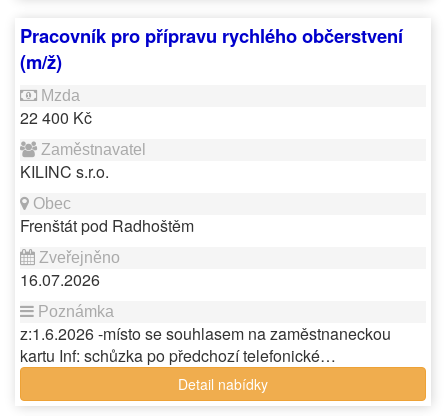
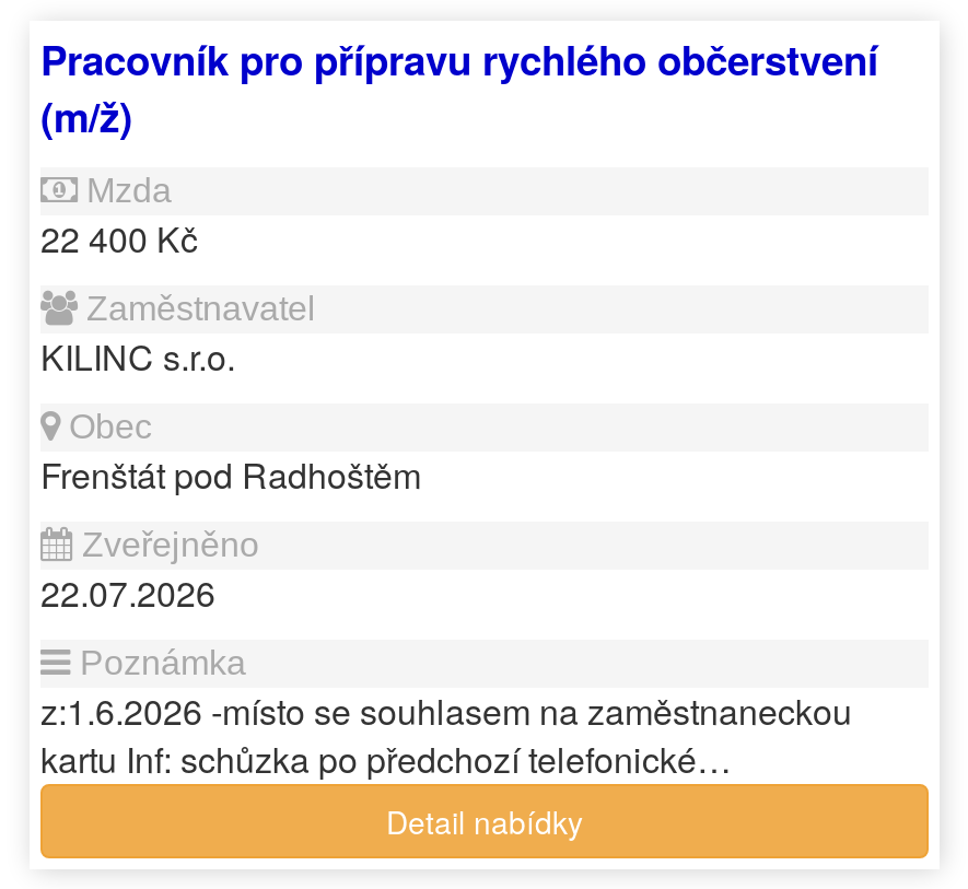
[20,268,100,291] 16.07.2026 -> [40,568,215,618] 22.07.2026

